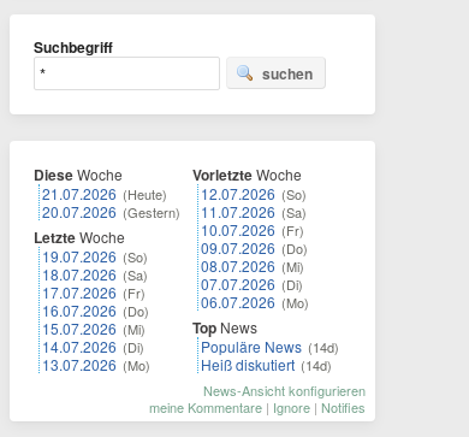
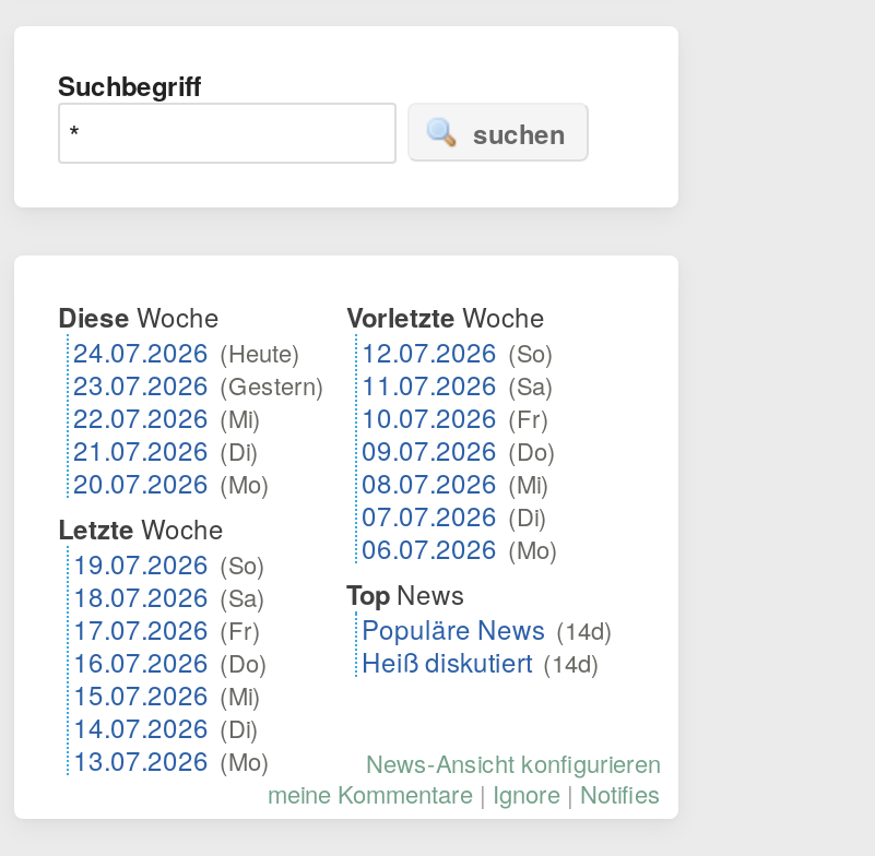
[42,183,180,222] 21.07.2026 (Heute) | 20.07.2026 (Gestern) -> [73,332,324,500] 24.07.2026 (Heute) | 23.07.2026 (Gestern) | 22.07.2026 (Mi) | 21.07.2026 (Di) | 20.07.2026 (Mo)
moved [34,226,150,374] -> [58,509,270,777]: Letzte Woche | 19.07.2026 (So) | 18.07.2026 (Sa) | 17.07.2026 (Fr) | 16.07.2026 (Do) | 15.07.2026 (Mi) | 14.07.2026 (Di) | 13.07.2026 (Mo)

